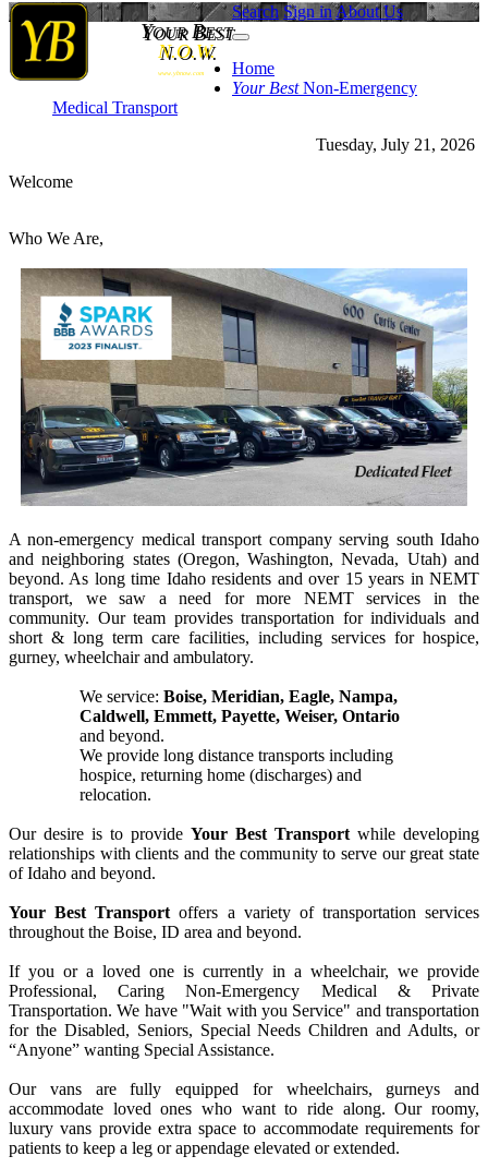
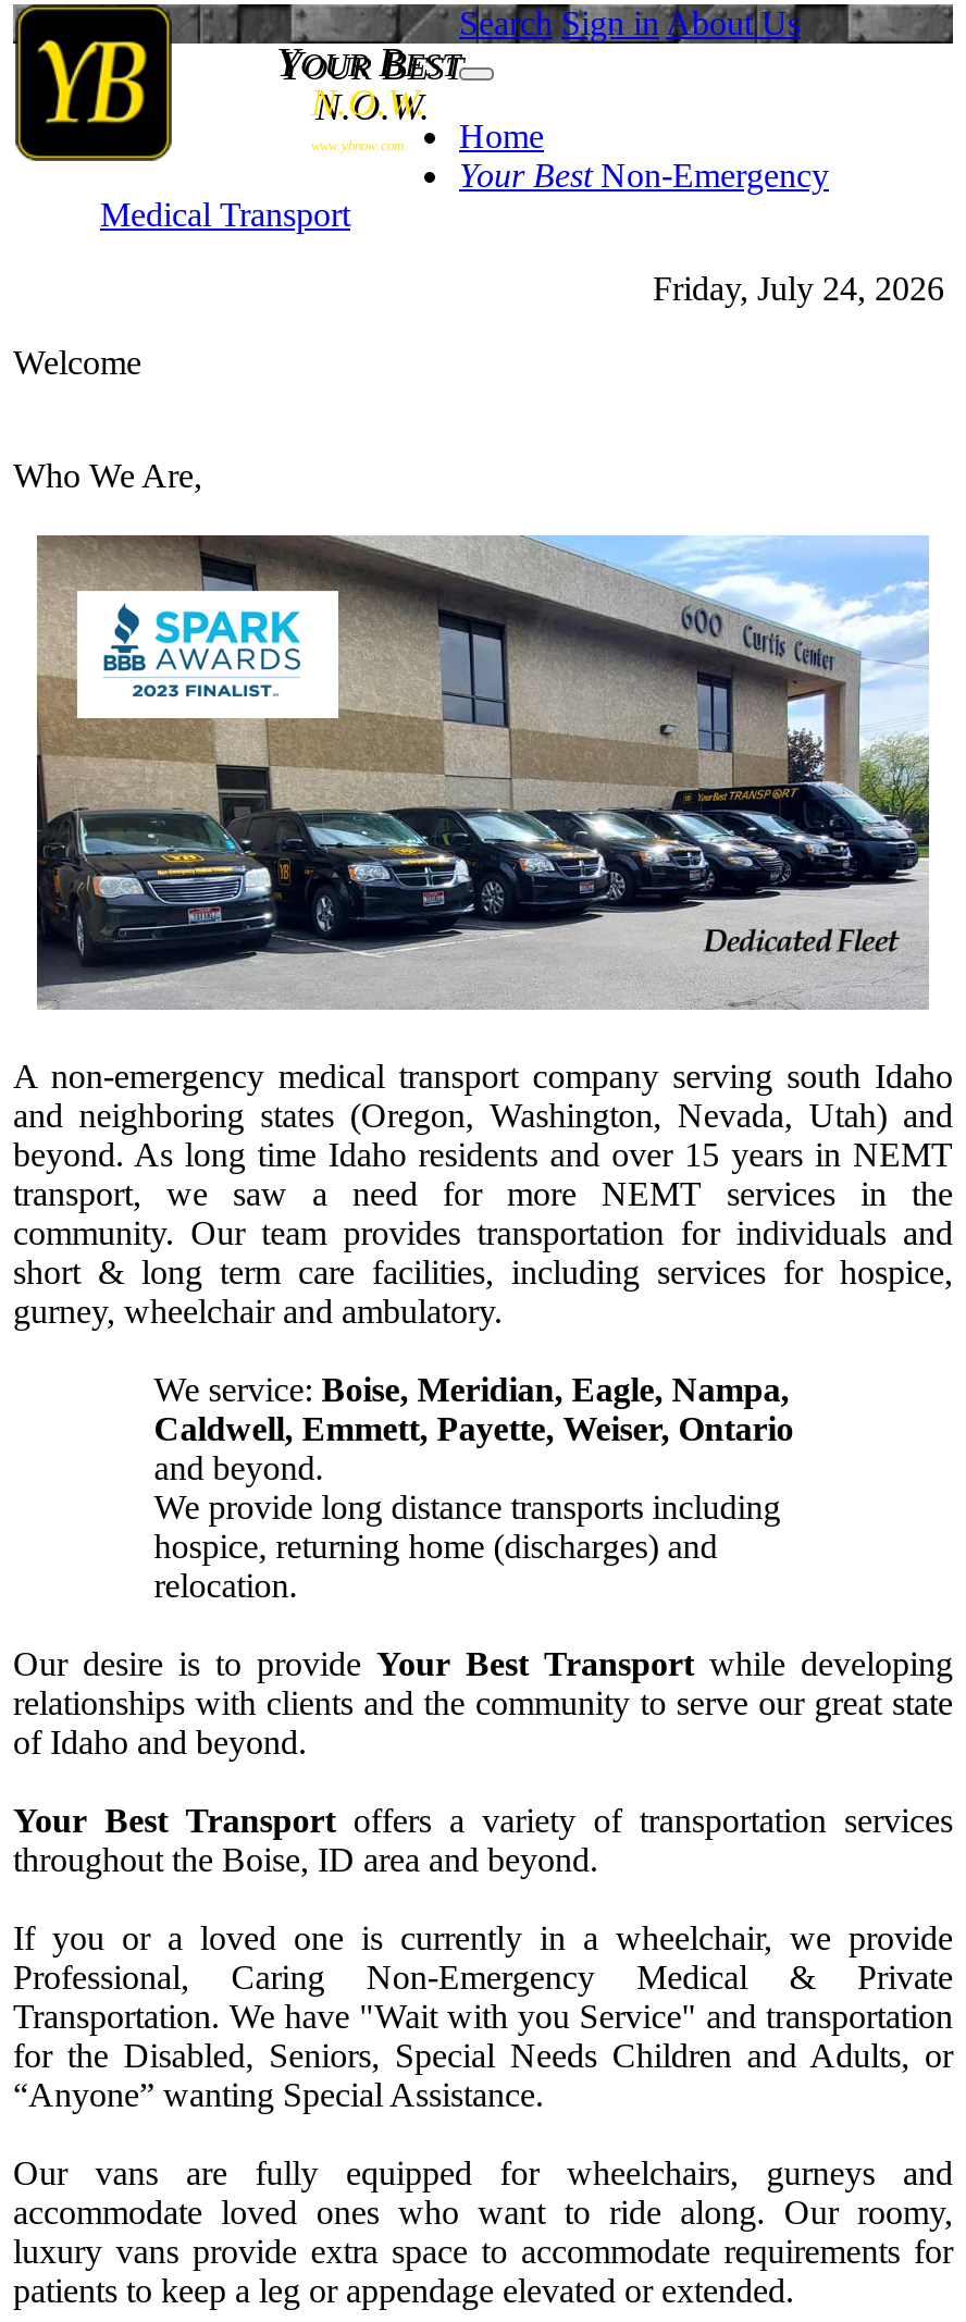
[316,135,479,154] Tuesday, July 21, 2026 -> [653,270,953,307] Friday, July 24, 2026

